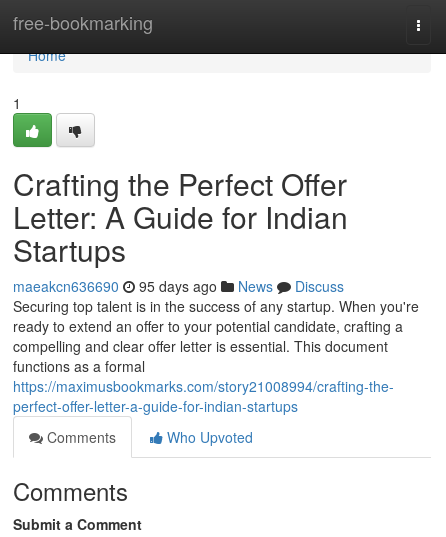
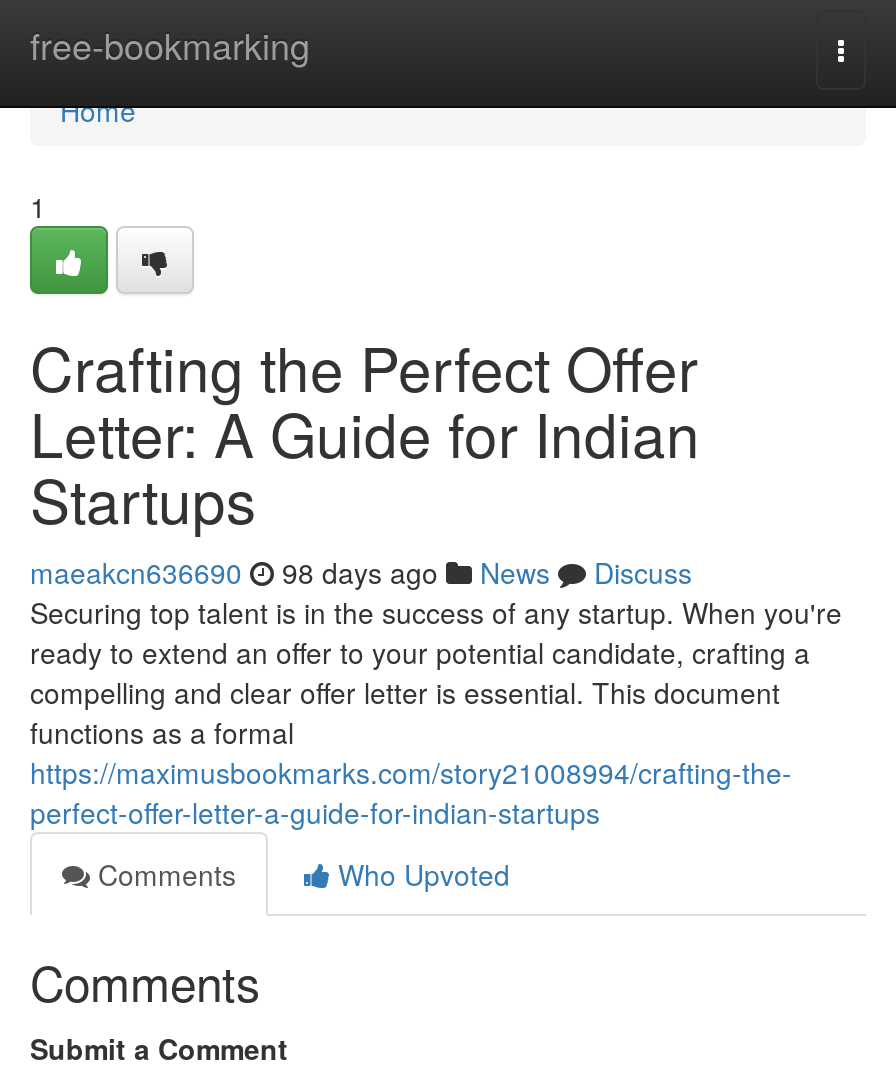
[13,276,344,296] maeakcn636690 95 days ago News Discuss -> [30,552,692,592] maeakcn636690 98 days ago News Discuss

